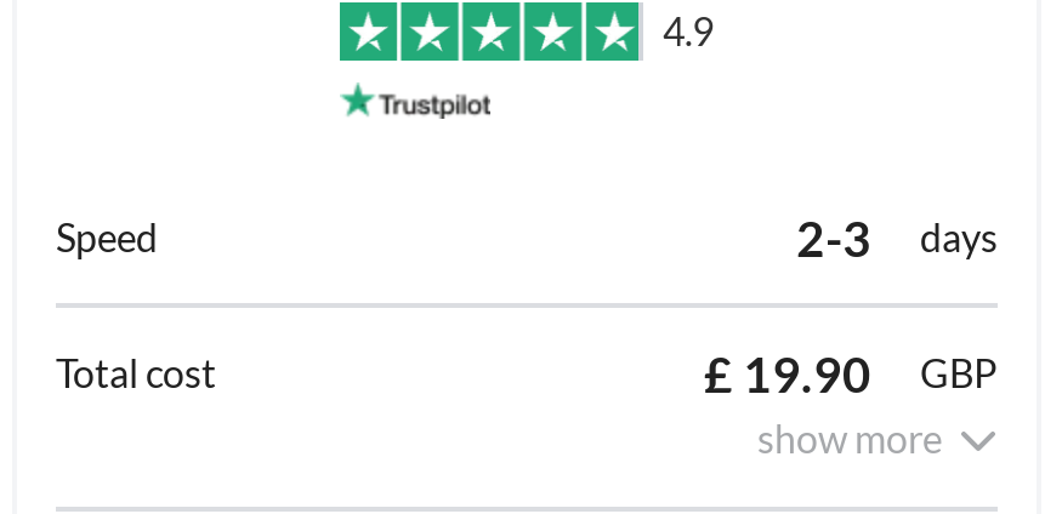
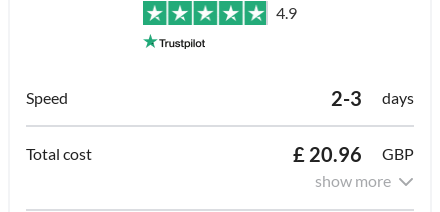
[704,344,998,402] £ 19.90 GBP -> [293,142,414,166] £ 20.96 GBP

